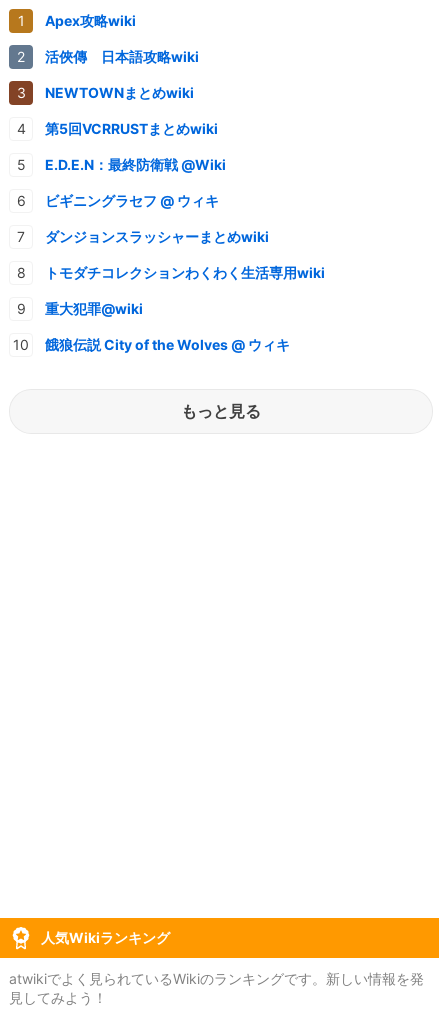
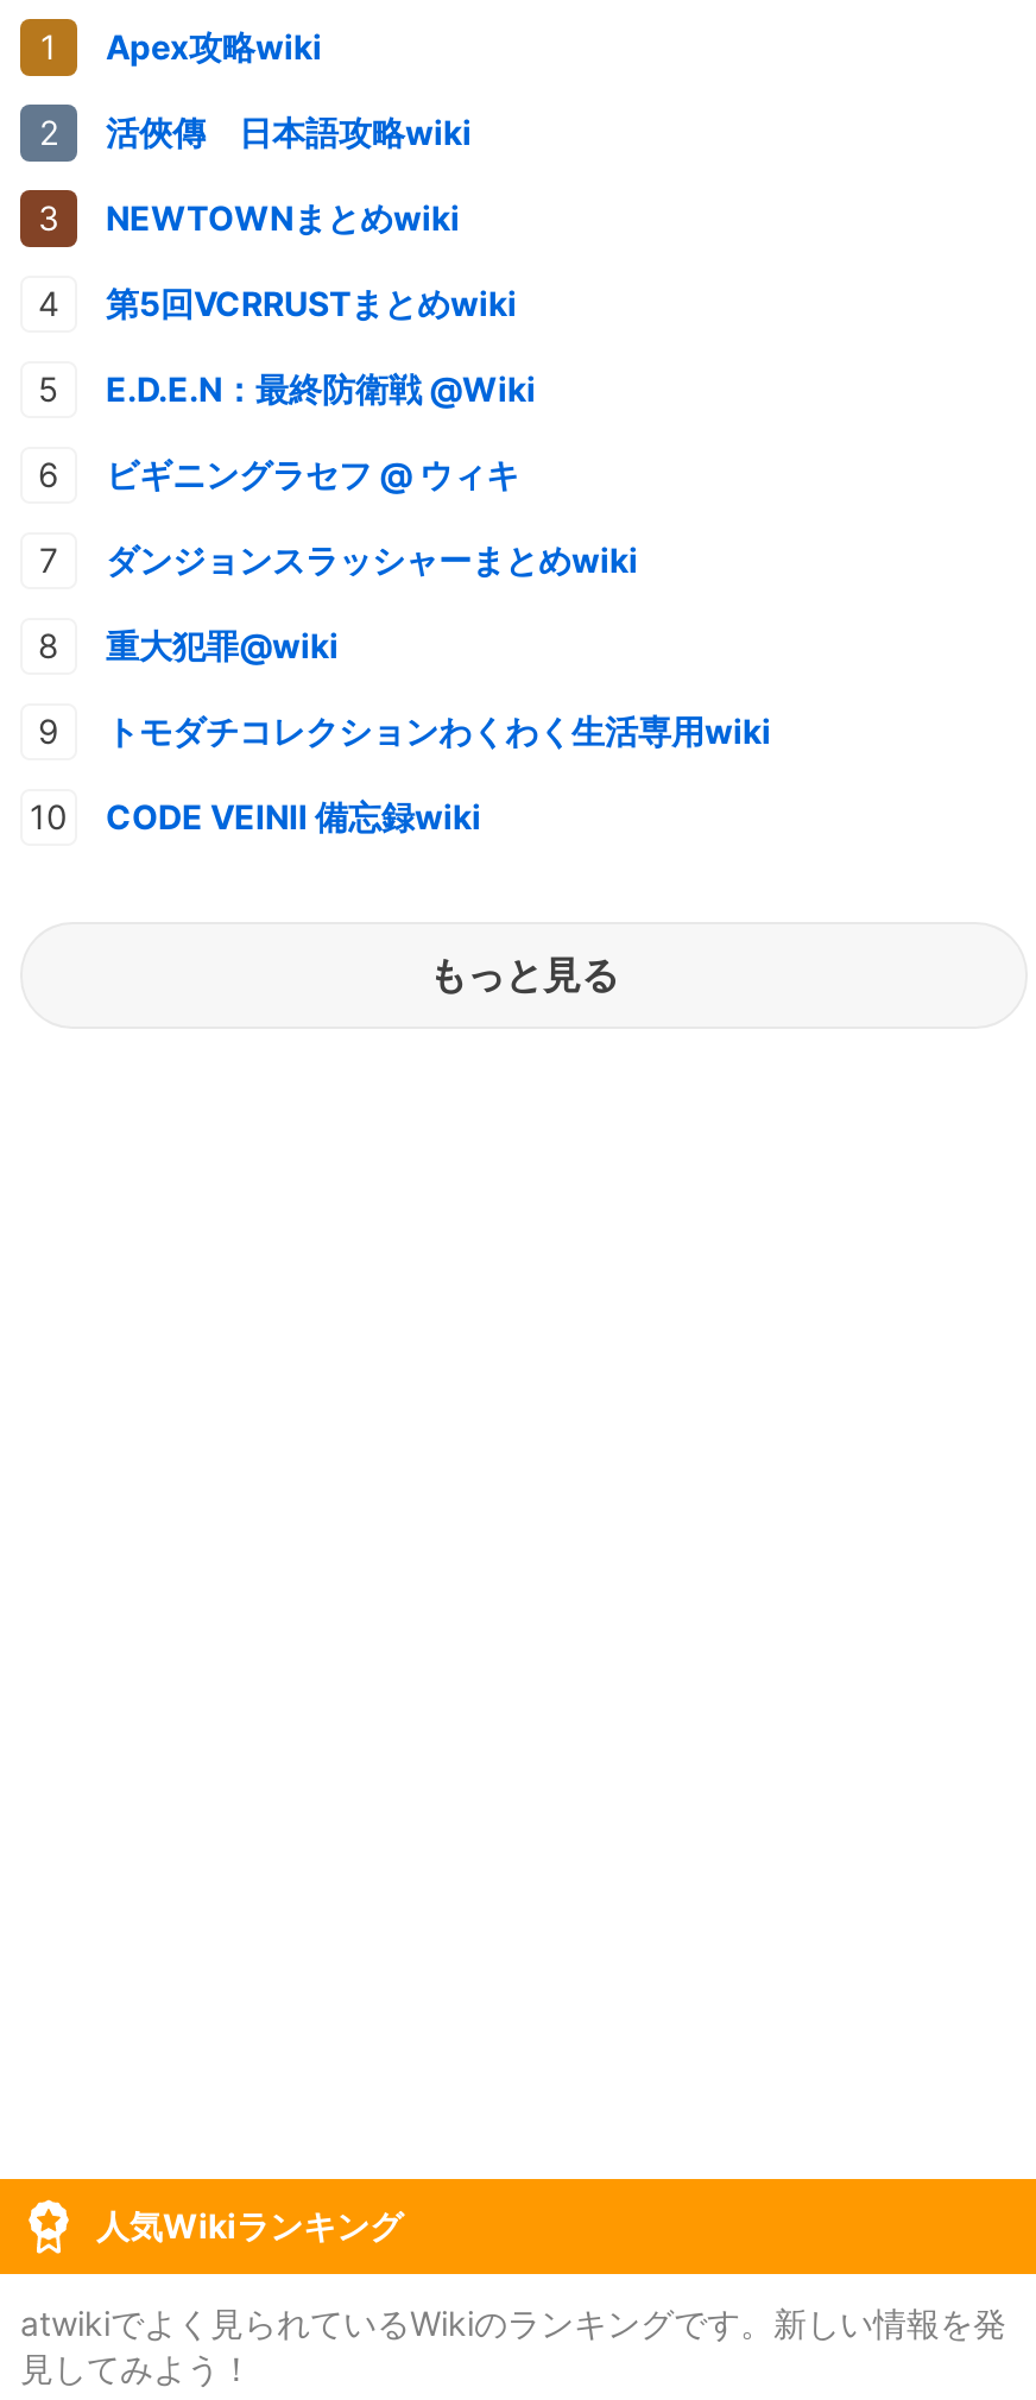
moved [45,264,325,281] -> [106,710,771,750]: トモダチコレクションわくわく生活専用wiki
moved [45,300,143,317] -> [106,624,339,664]: 重大犯罪@wiki
[45,336,290,353] 餓狼伝説 City of the Wolves @ ウィキ -> [106,795,481,835] CODE VEINⅡ 備忘録wiki

